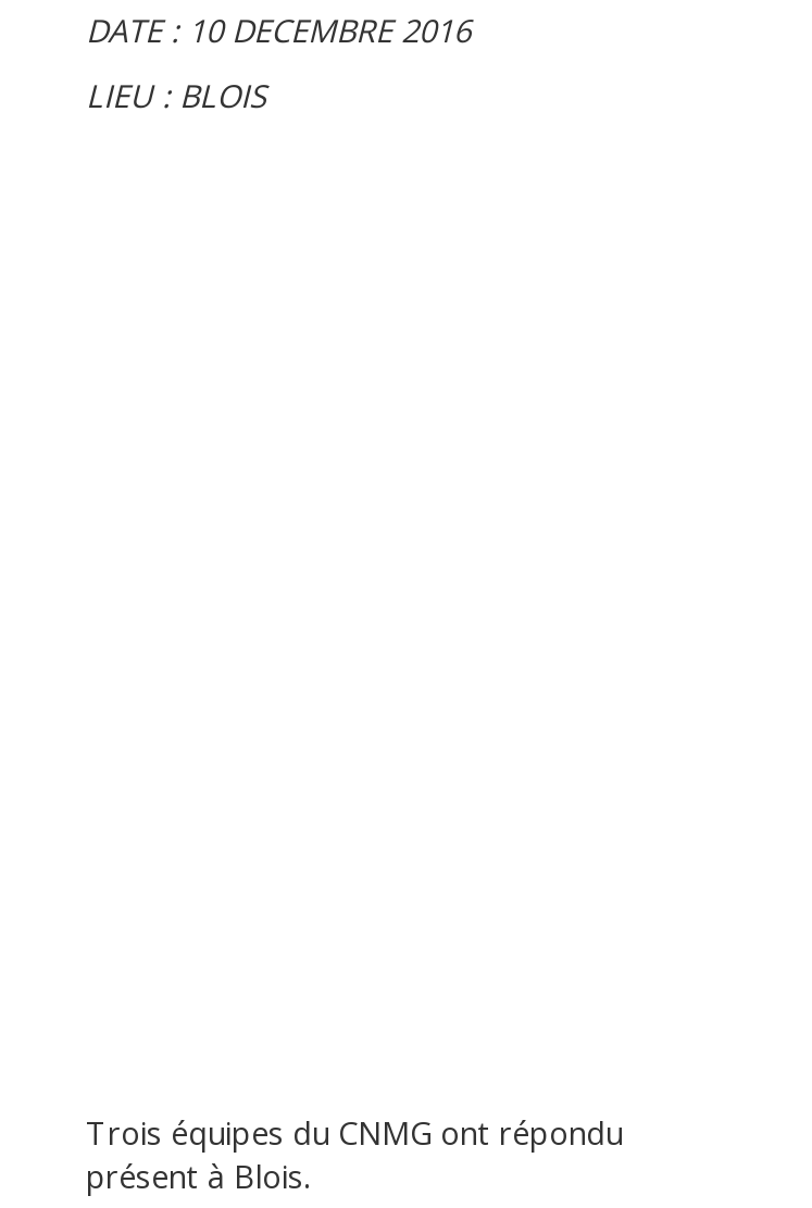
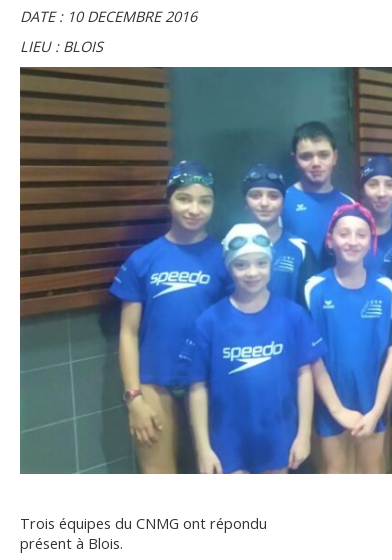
none -> [19,66,389,475] [image]

